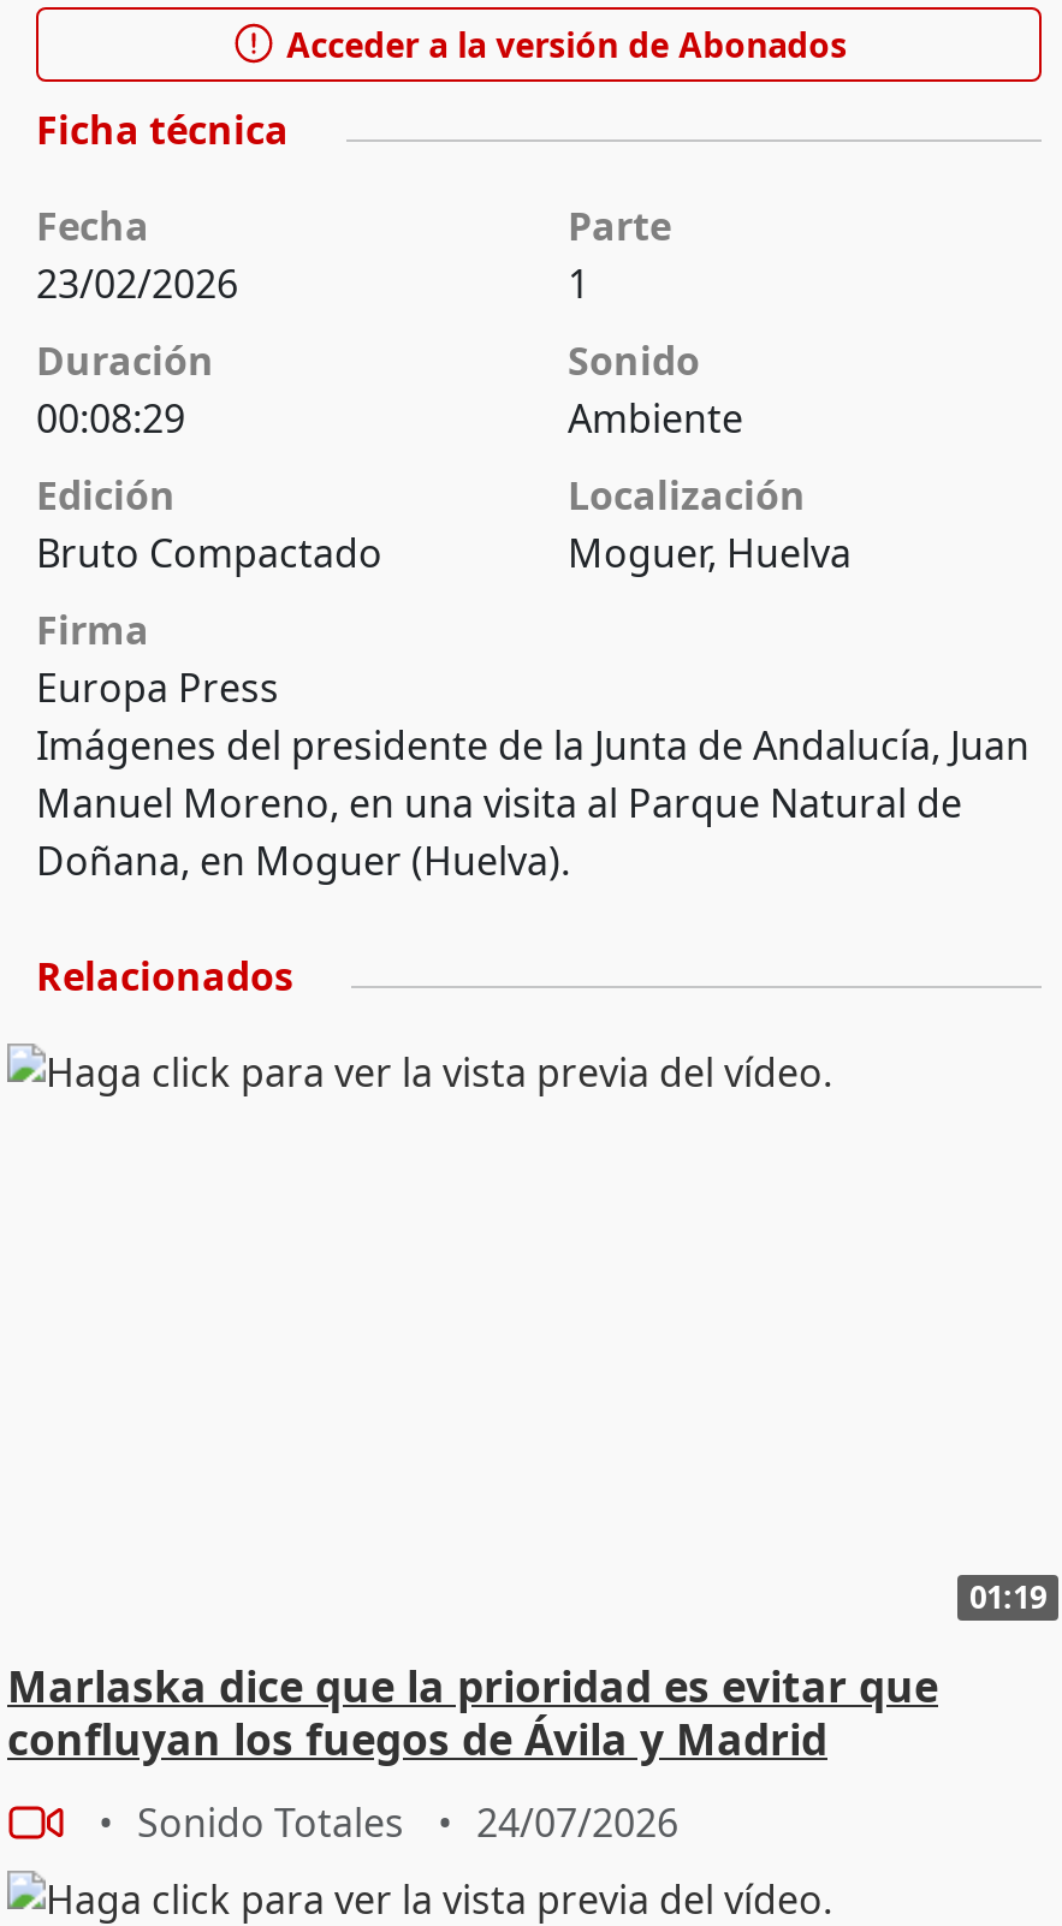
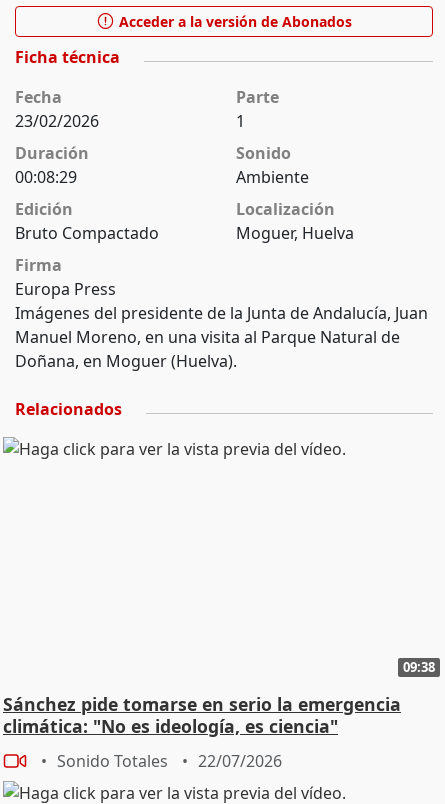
[969,1575,1046,1619] 01:19 -> [403,658,435,676] 09:38
[7,1657,938,1768] Marlaska dice que la prioridad es evitar que | confluyan los fuegos de Ávila y Madrid -> [3,692,401,738] Sánchez pide tomarse en serio la emergencia | climática: "No es ideología, es ciencia"
[137,1797,678,1850] Sonido Totales 24/07/2026 -> [57,750,282,772] Sonido Totales 22/07/2026

